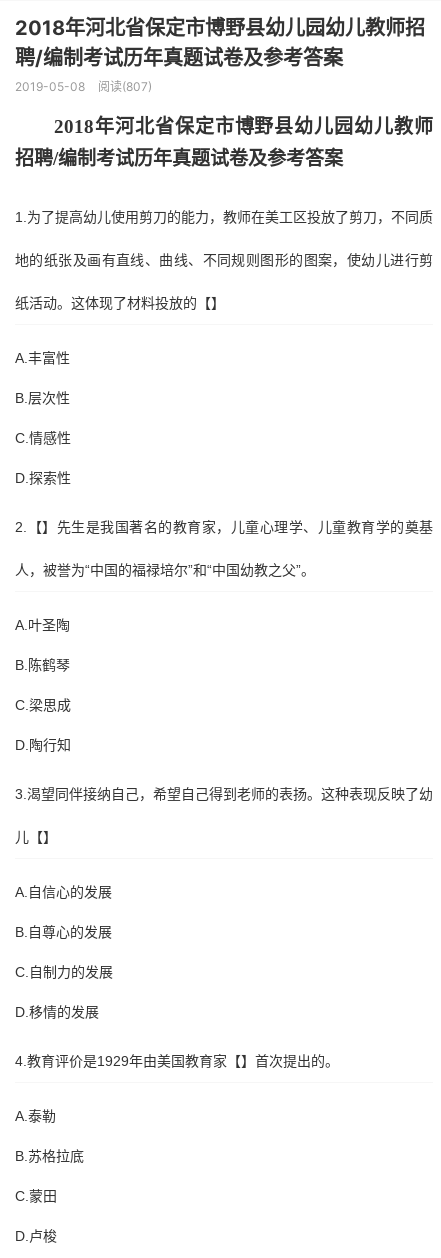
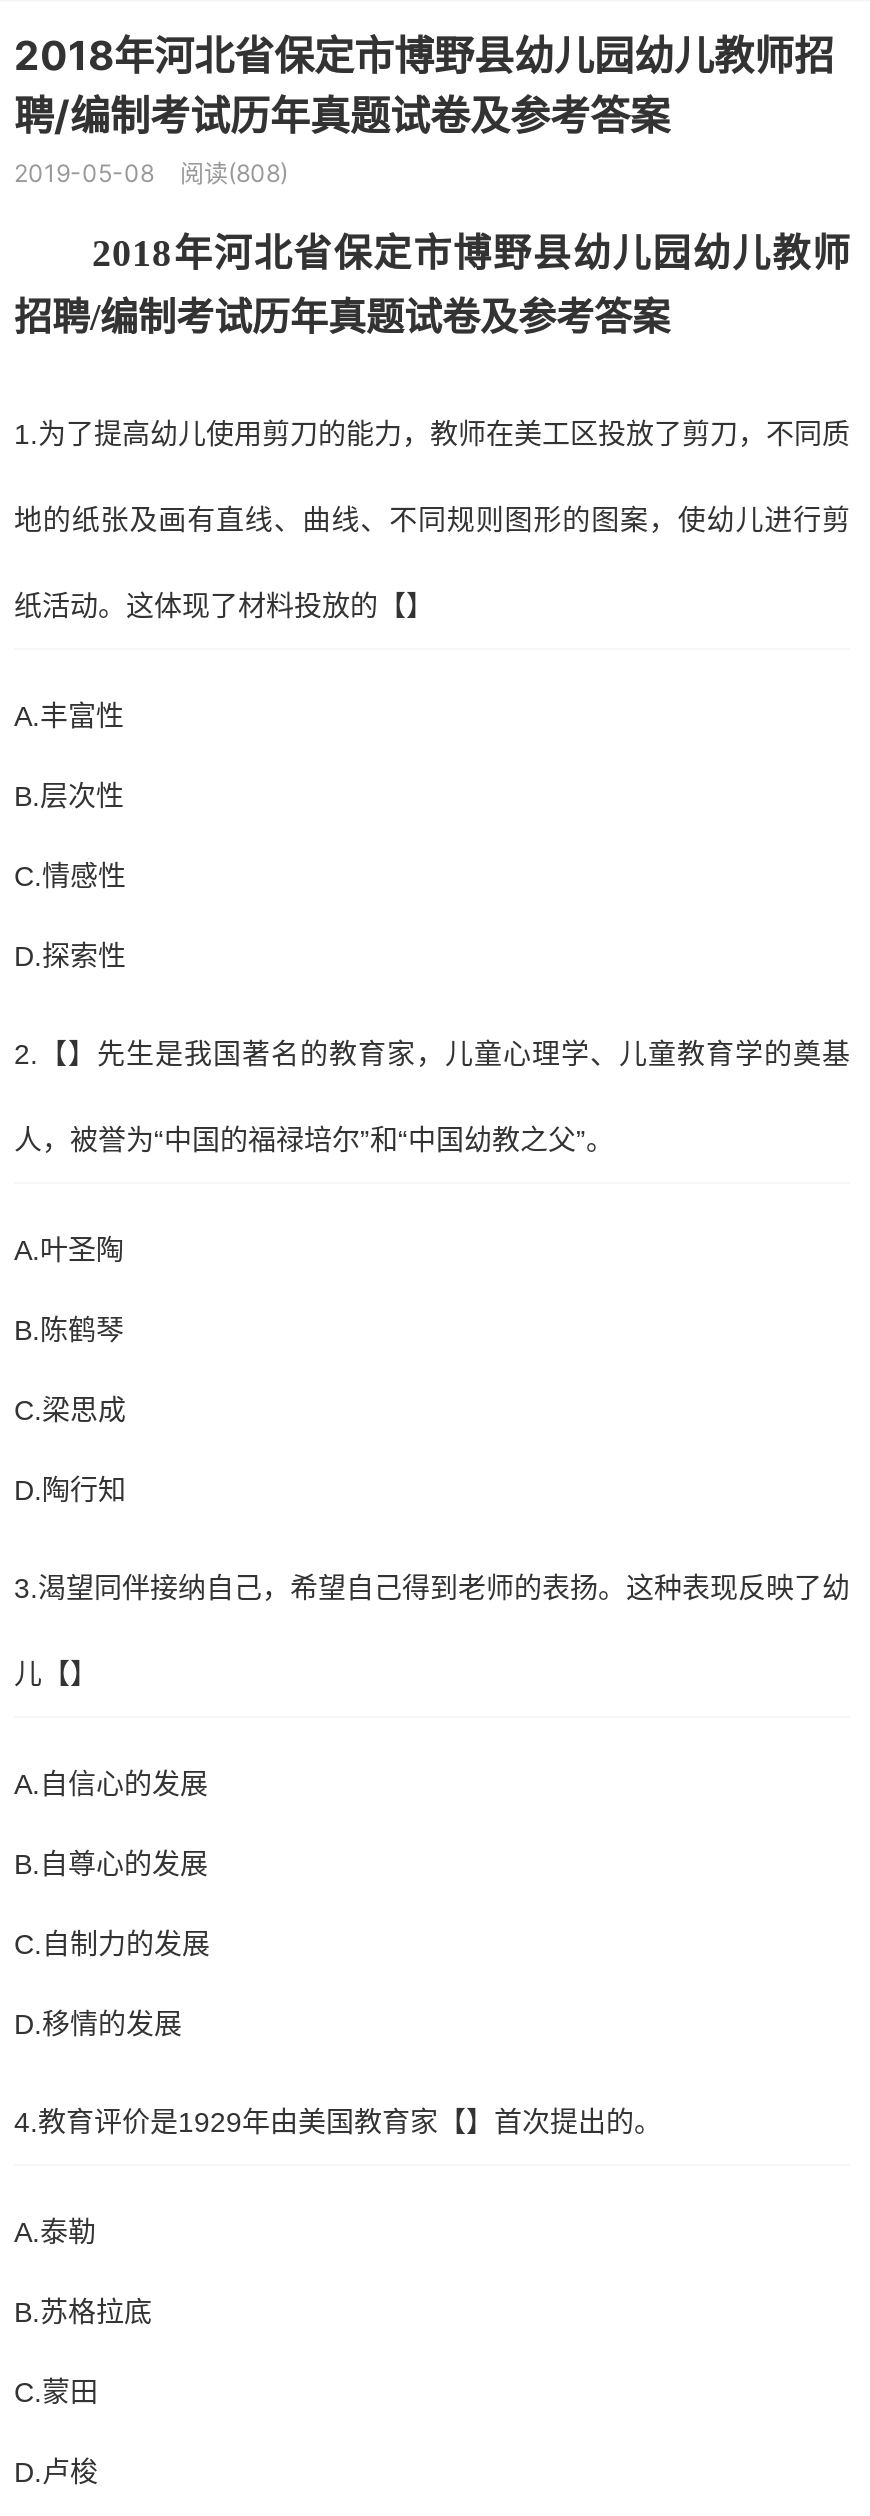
[15,79,152,94] 2019-05-08 阅读(807) -> [14,158,288,188] 2019-05-08 阅读(808)

